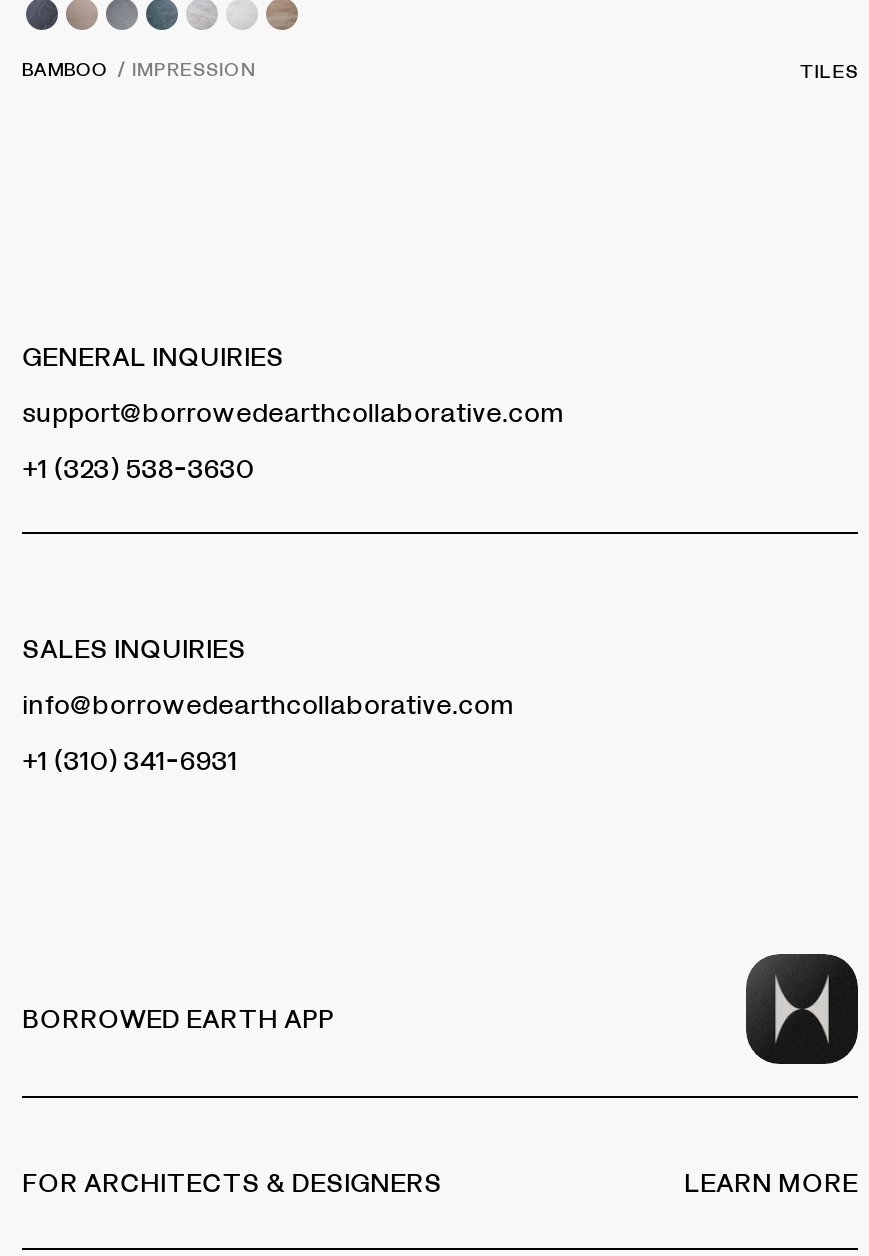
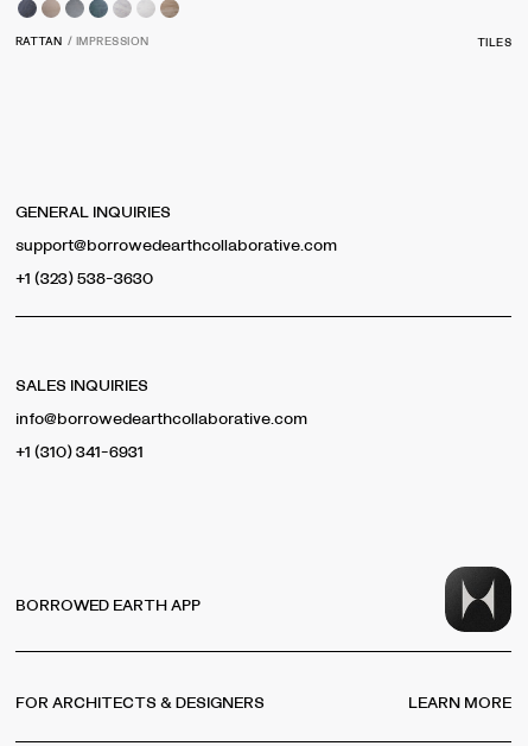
[22,57,108,81] BAMBOO -> [15,34,61,48] RATTAN

